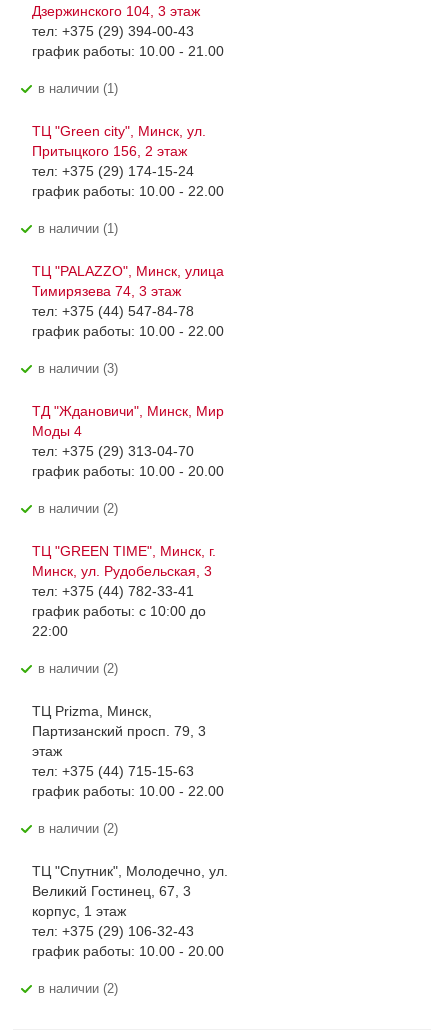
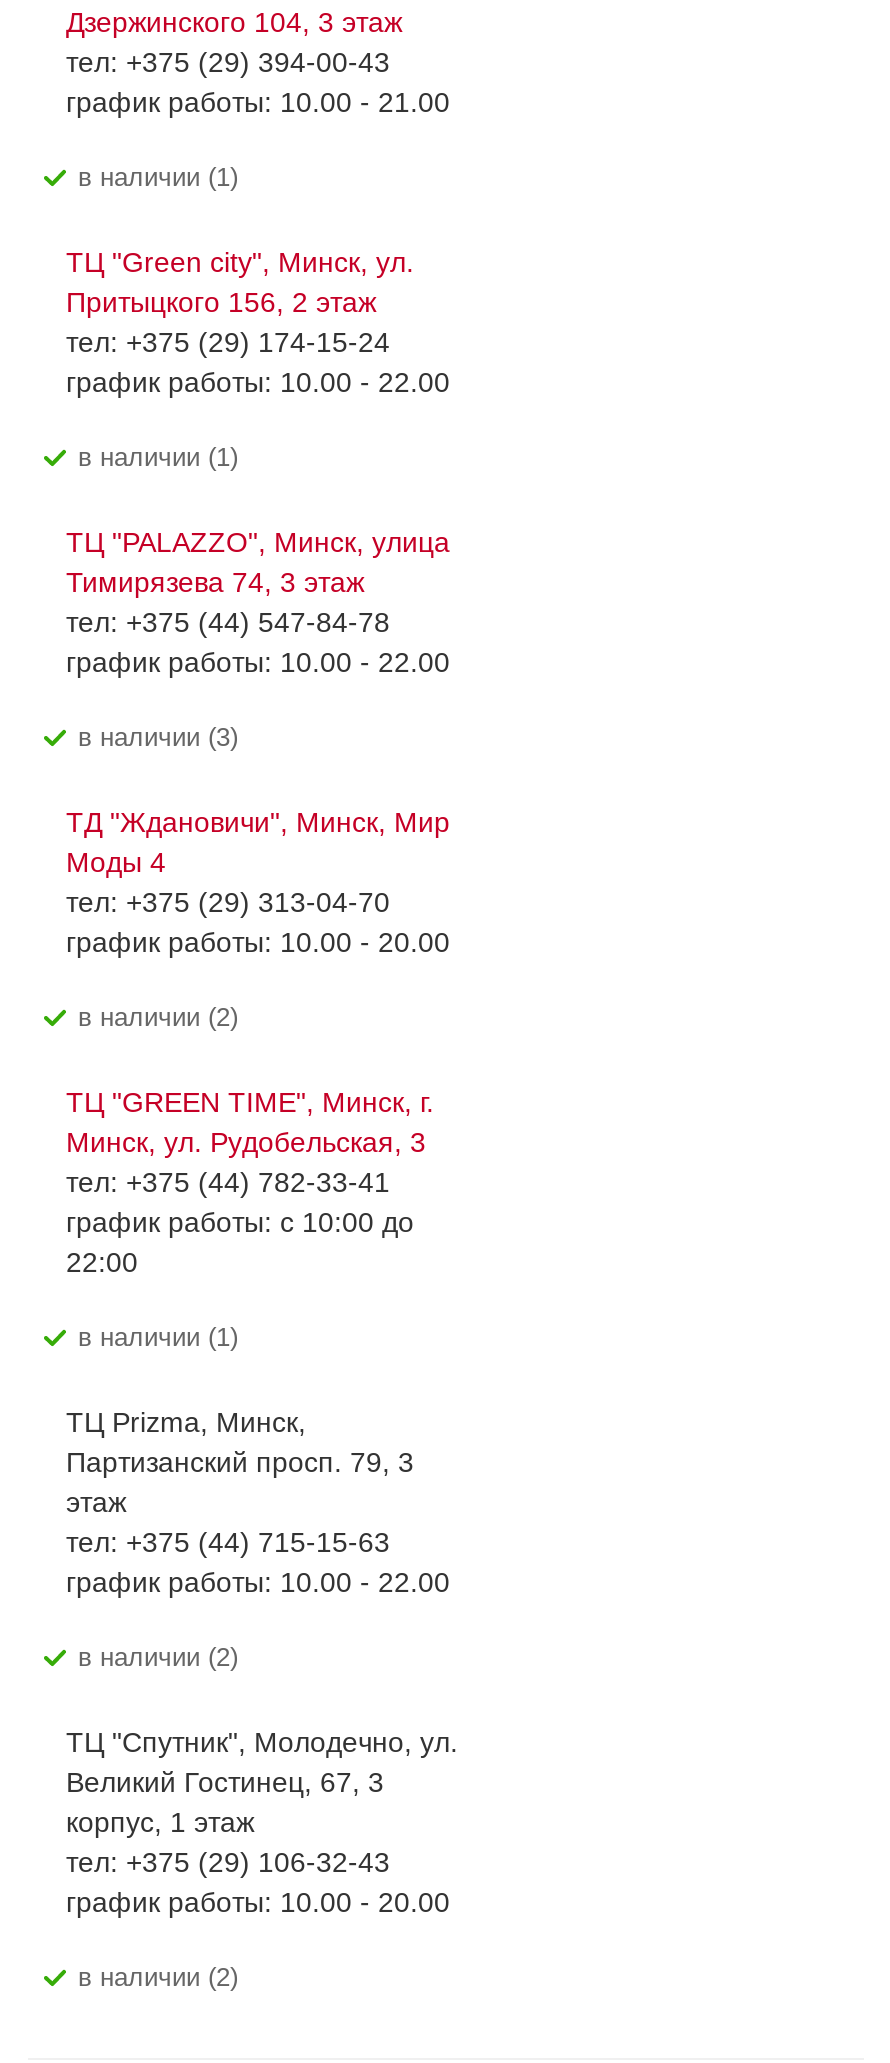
[45,661,118,676] В наличии (2) -> [92,1322,238,1352] В наличии (1)

